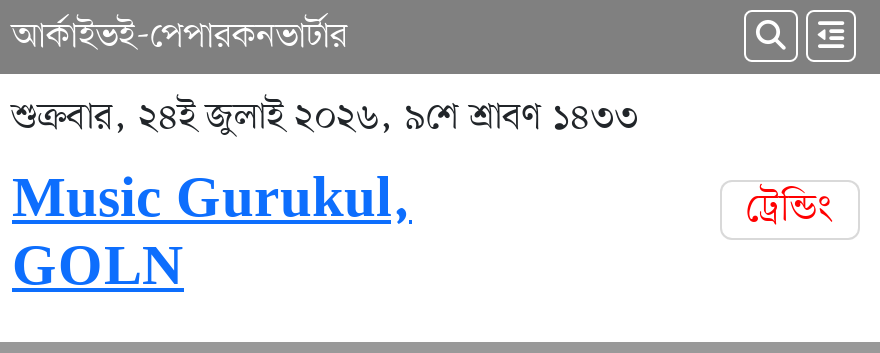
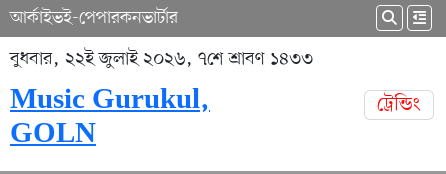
[12,94,638,144] শুক্রবার, ২৪ই জুলাই ২০২৬, ৯শে শ্রাবণ ১৪৩৩ -> [10,47,313,72] বুধবার, ২২ই জুলাই ২০২৬, ৭শে শ্রাবণ ১৪৩৩

